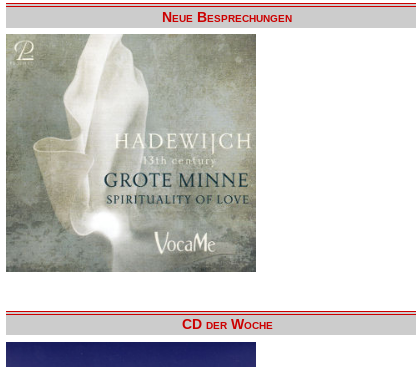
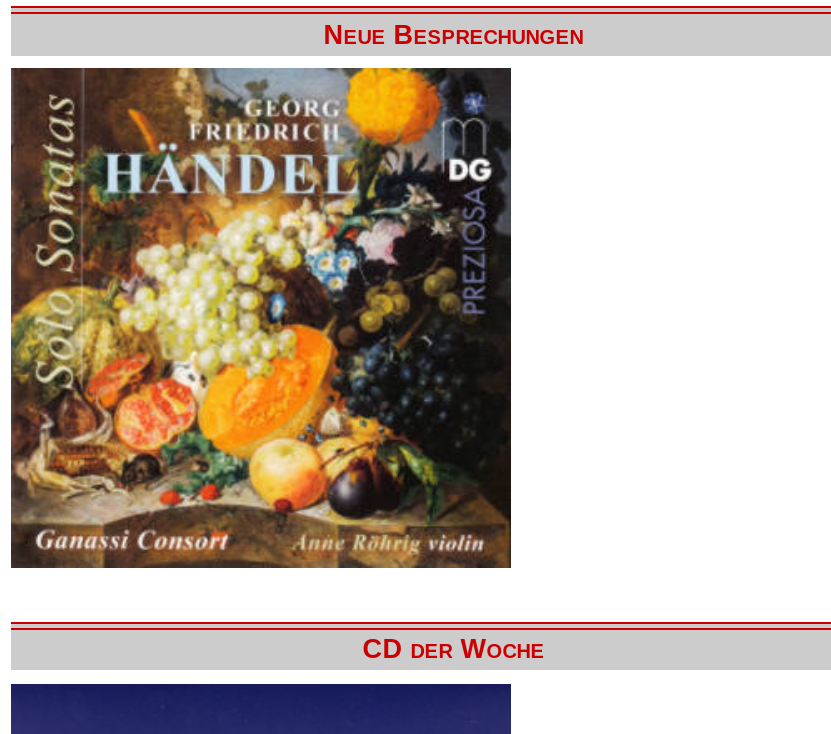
[6,33,257,284] [image] -> [9,66,513,570] [image]

